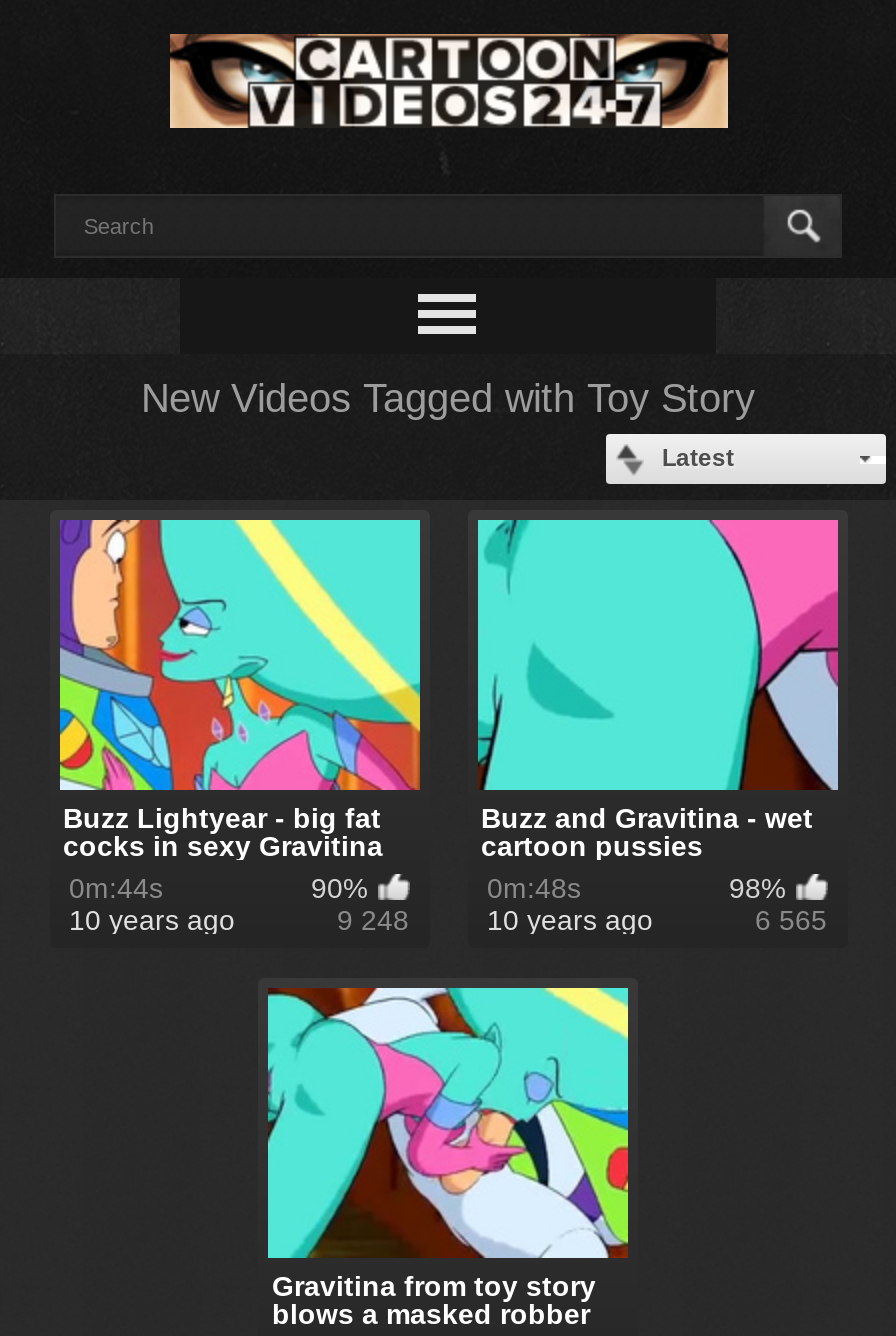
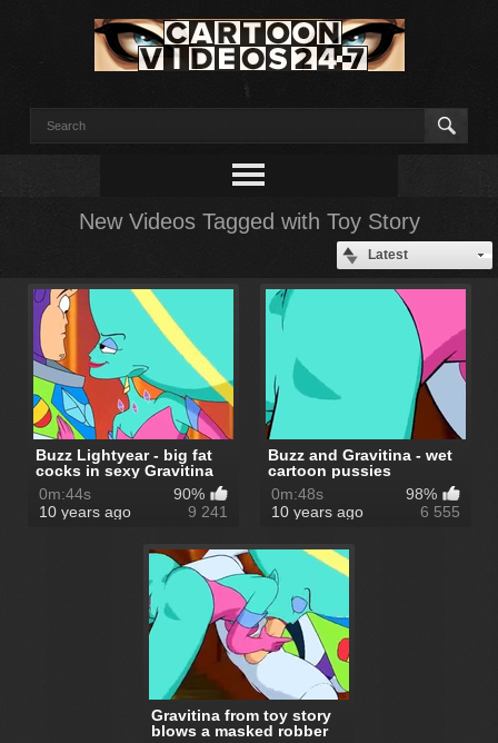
[337,904,409,936] 9 248 -> [187,503,227,521] 9 241
[755,904,827,936] 6 565 -> [420,503,460,521] 6 555

